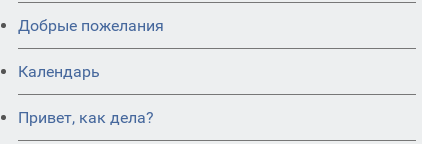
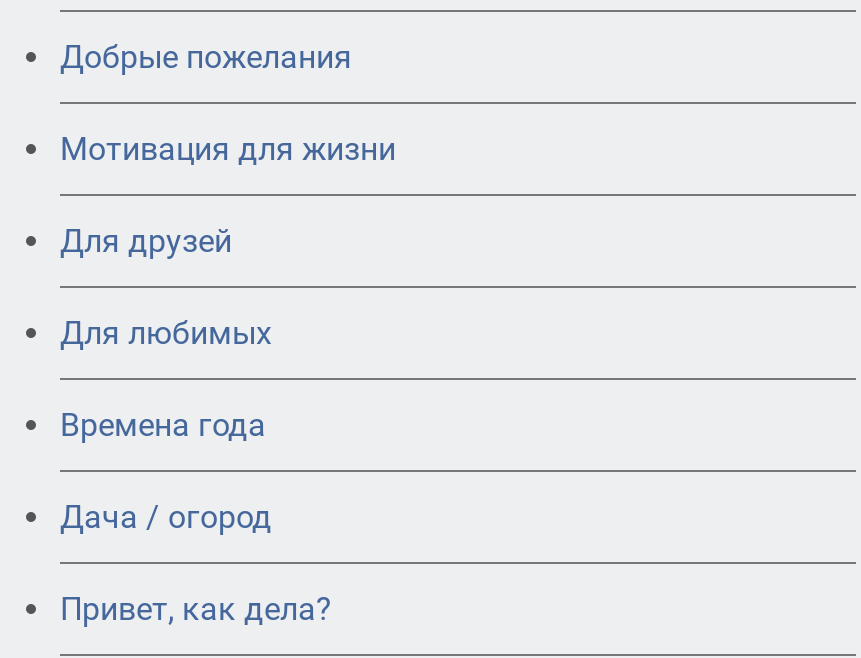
[18,62,100,81] Календарь -> [60,130,396,536] Мотивация для жизни | Для друзей | Для любимых | Времена года | Дача / огород

